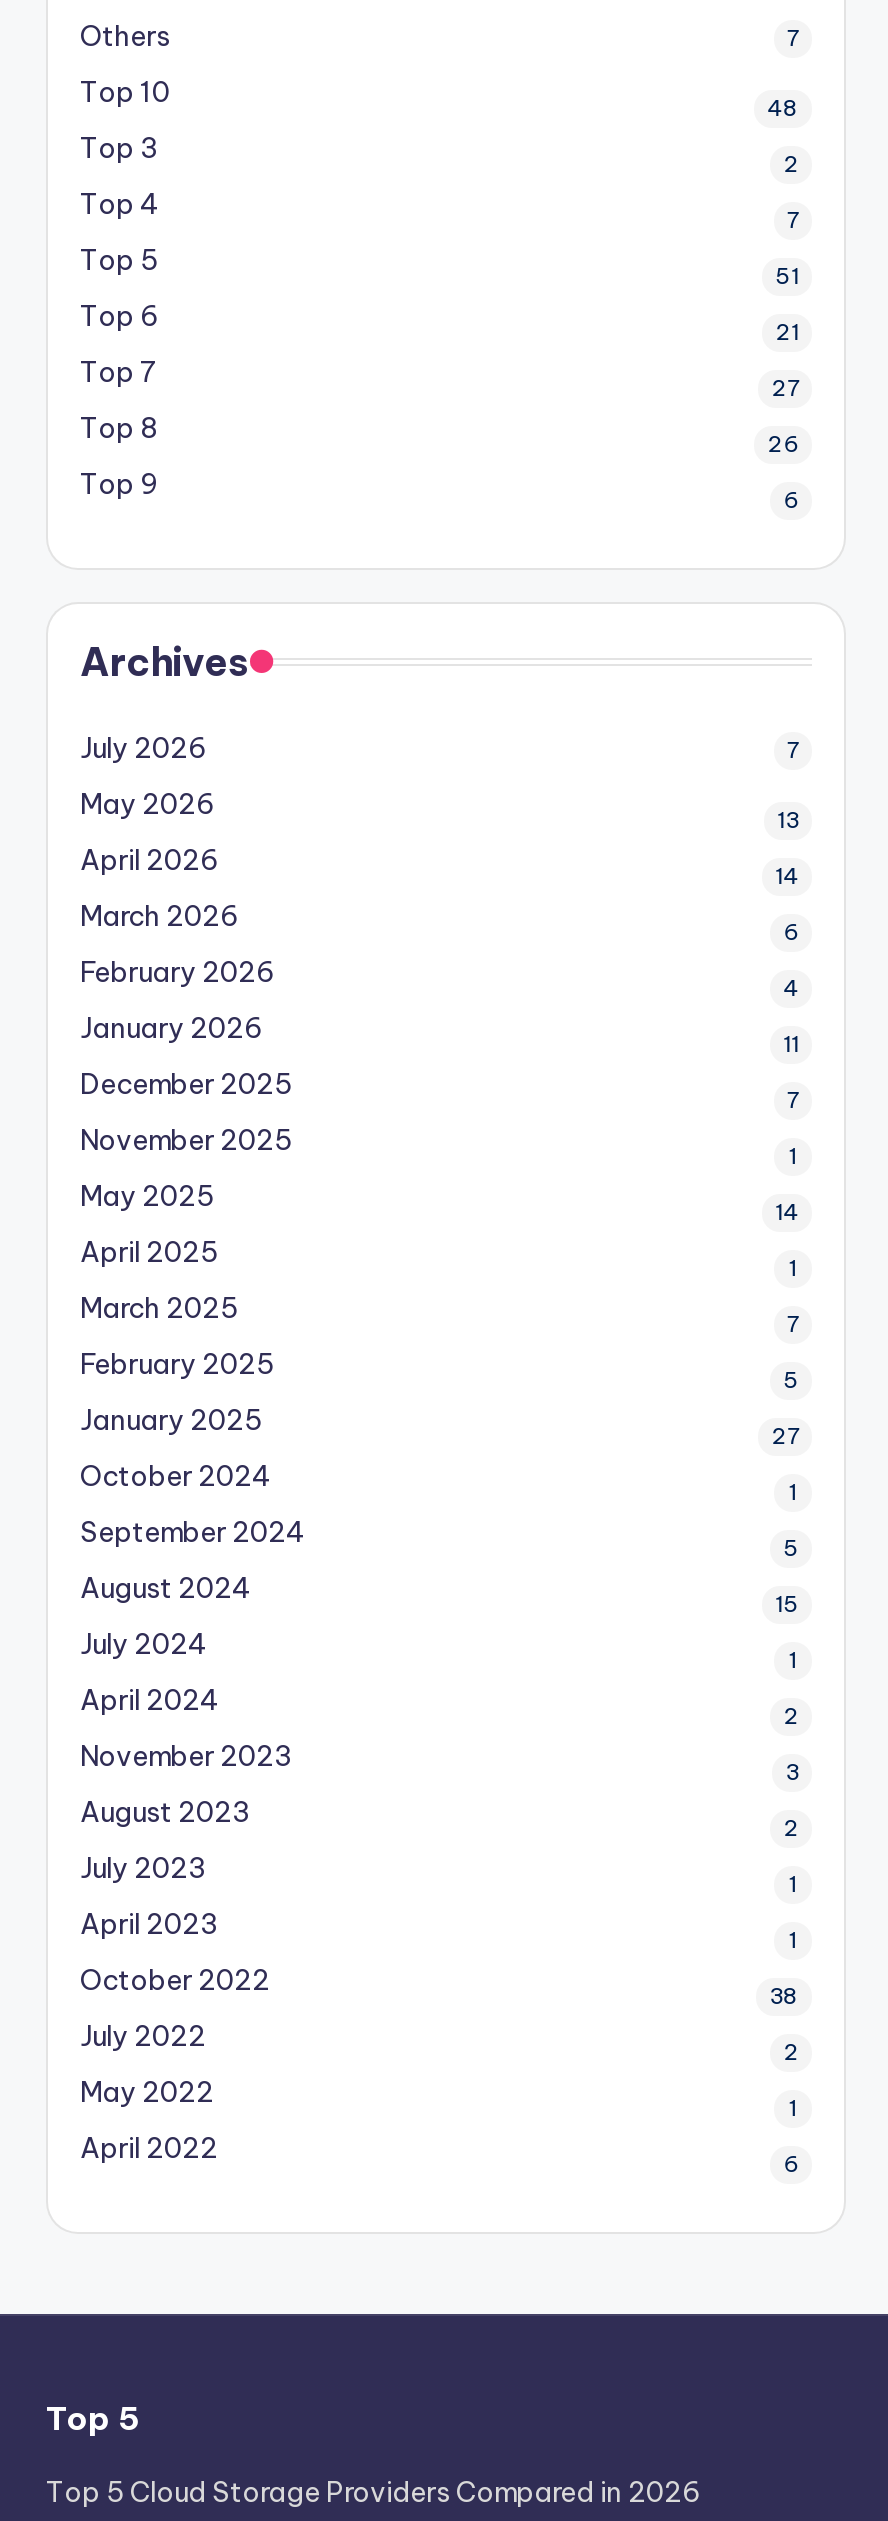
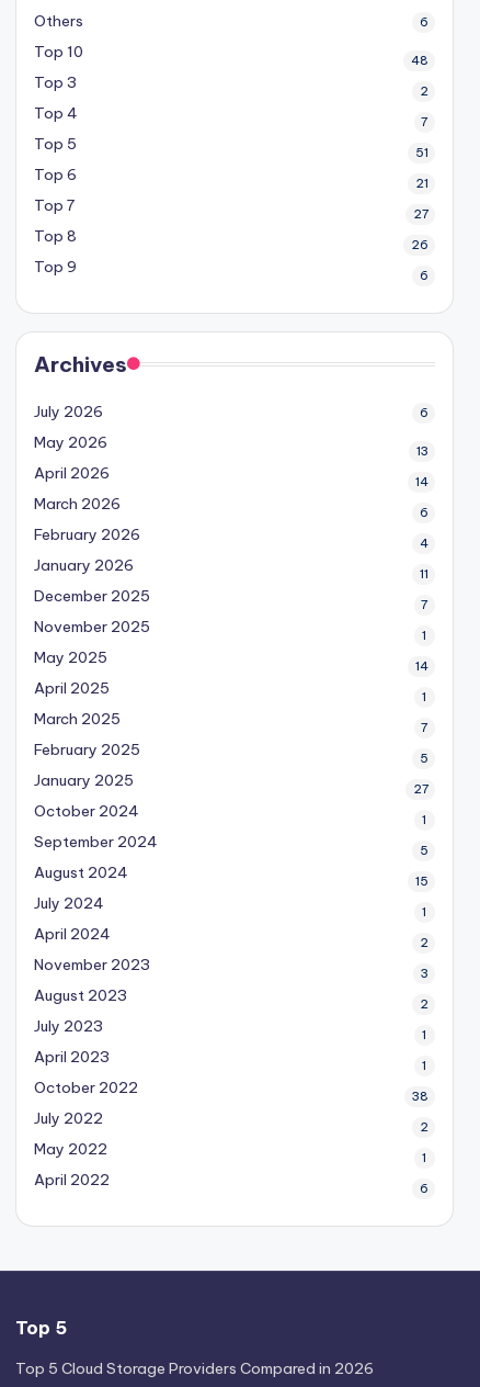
[787,24,799,52] 7 -> [419,14,428,30] 6
[787,736,799,764] 7 -> [419,405,428,420] 6

